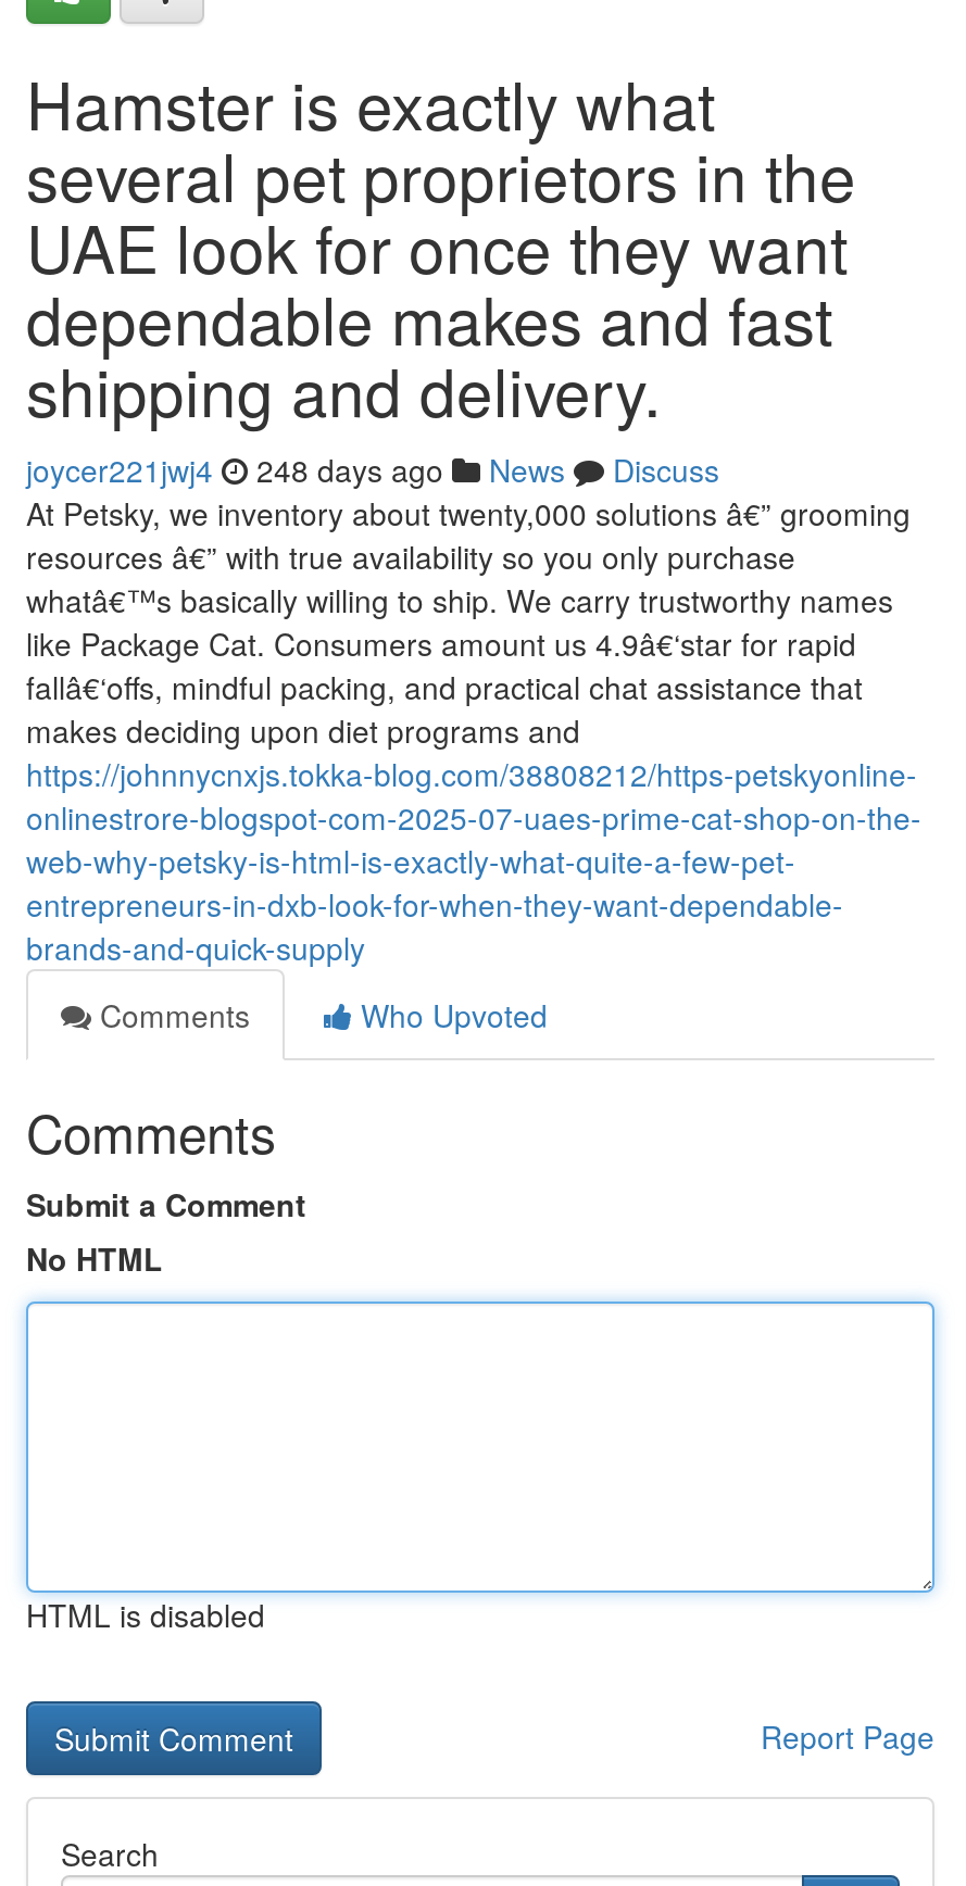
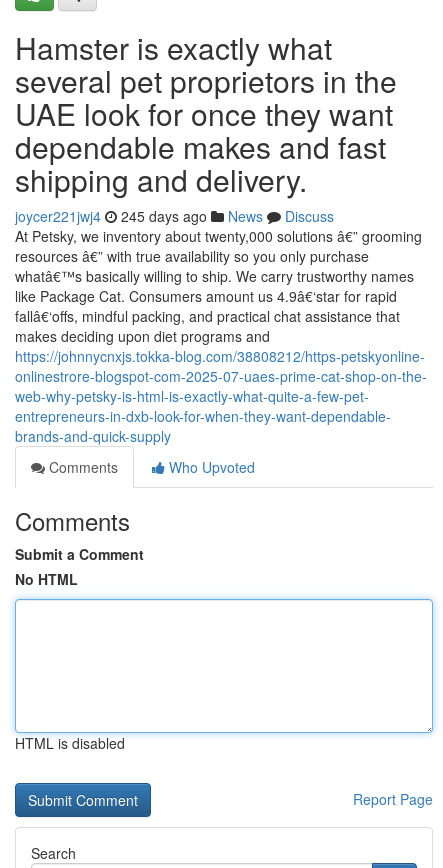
[26,448,719,491] joycer221jwj4 248 days ago News Discuss -> [15,206,334,226] joycer221jwj4 245 days ago News Discuss

